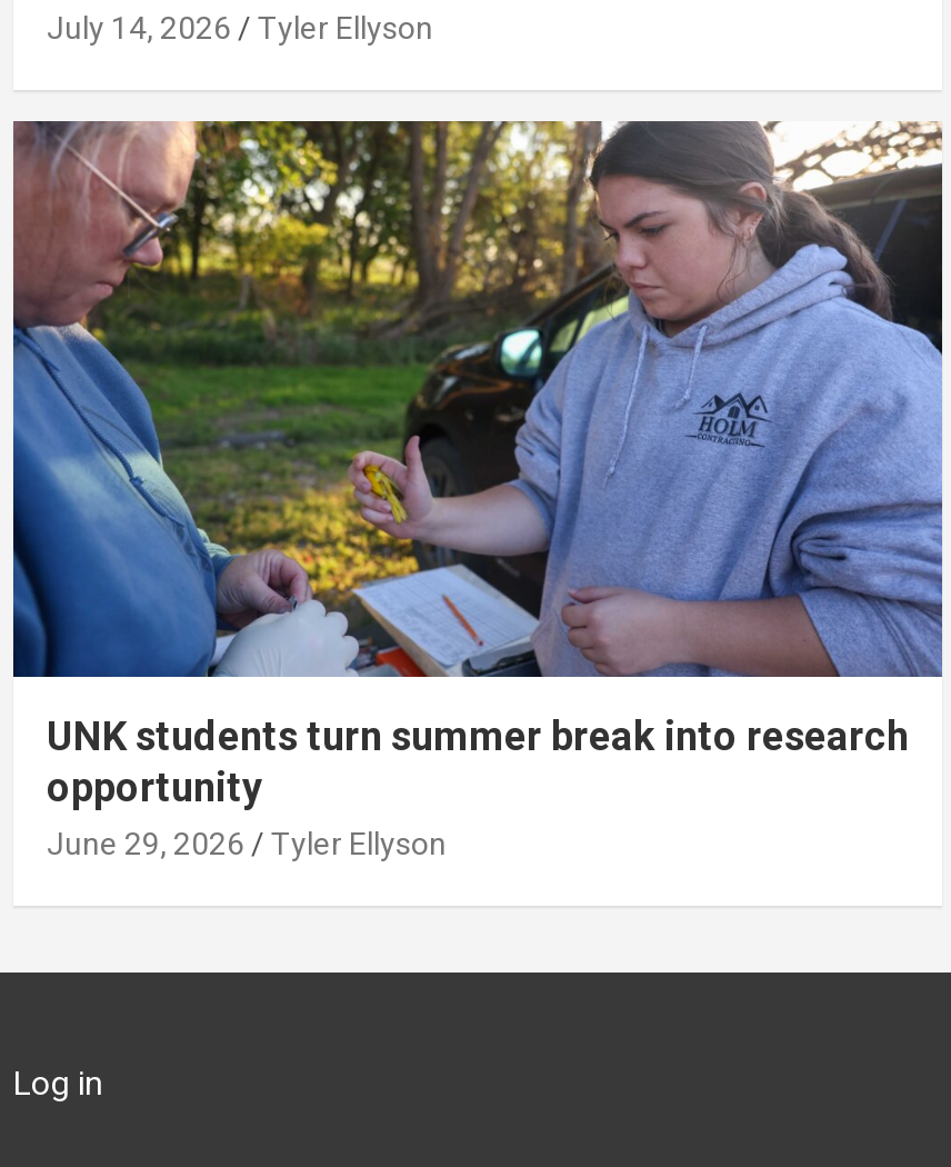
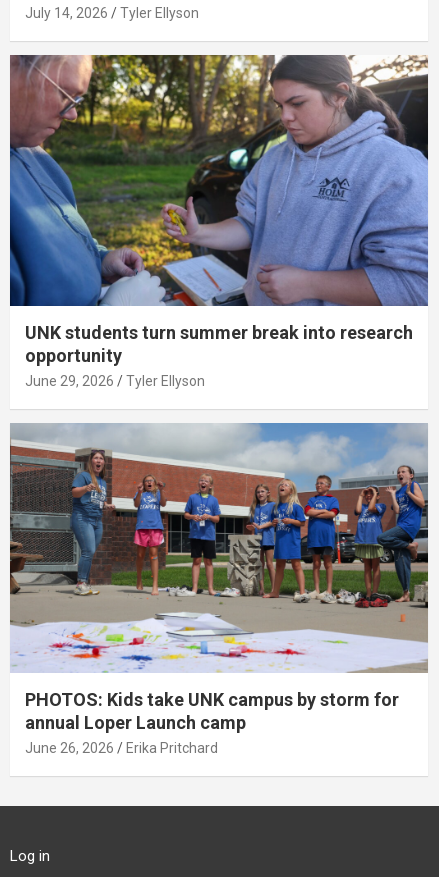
none -> [9,422,429,756] [image] | PHOTOS: Kids take UNK campus by storm for | annual Loper Launch camp | June 26, 2026 | Erika Pritchard

